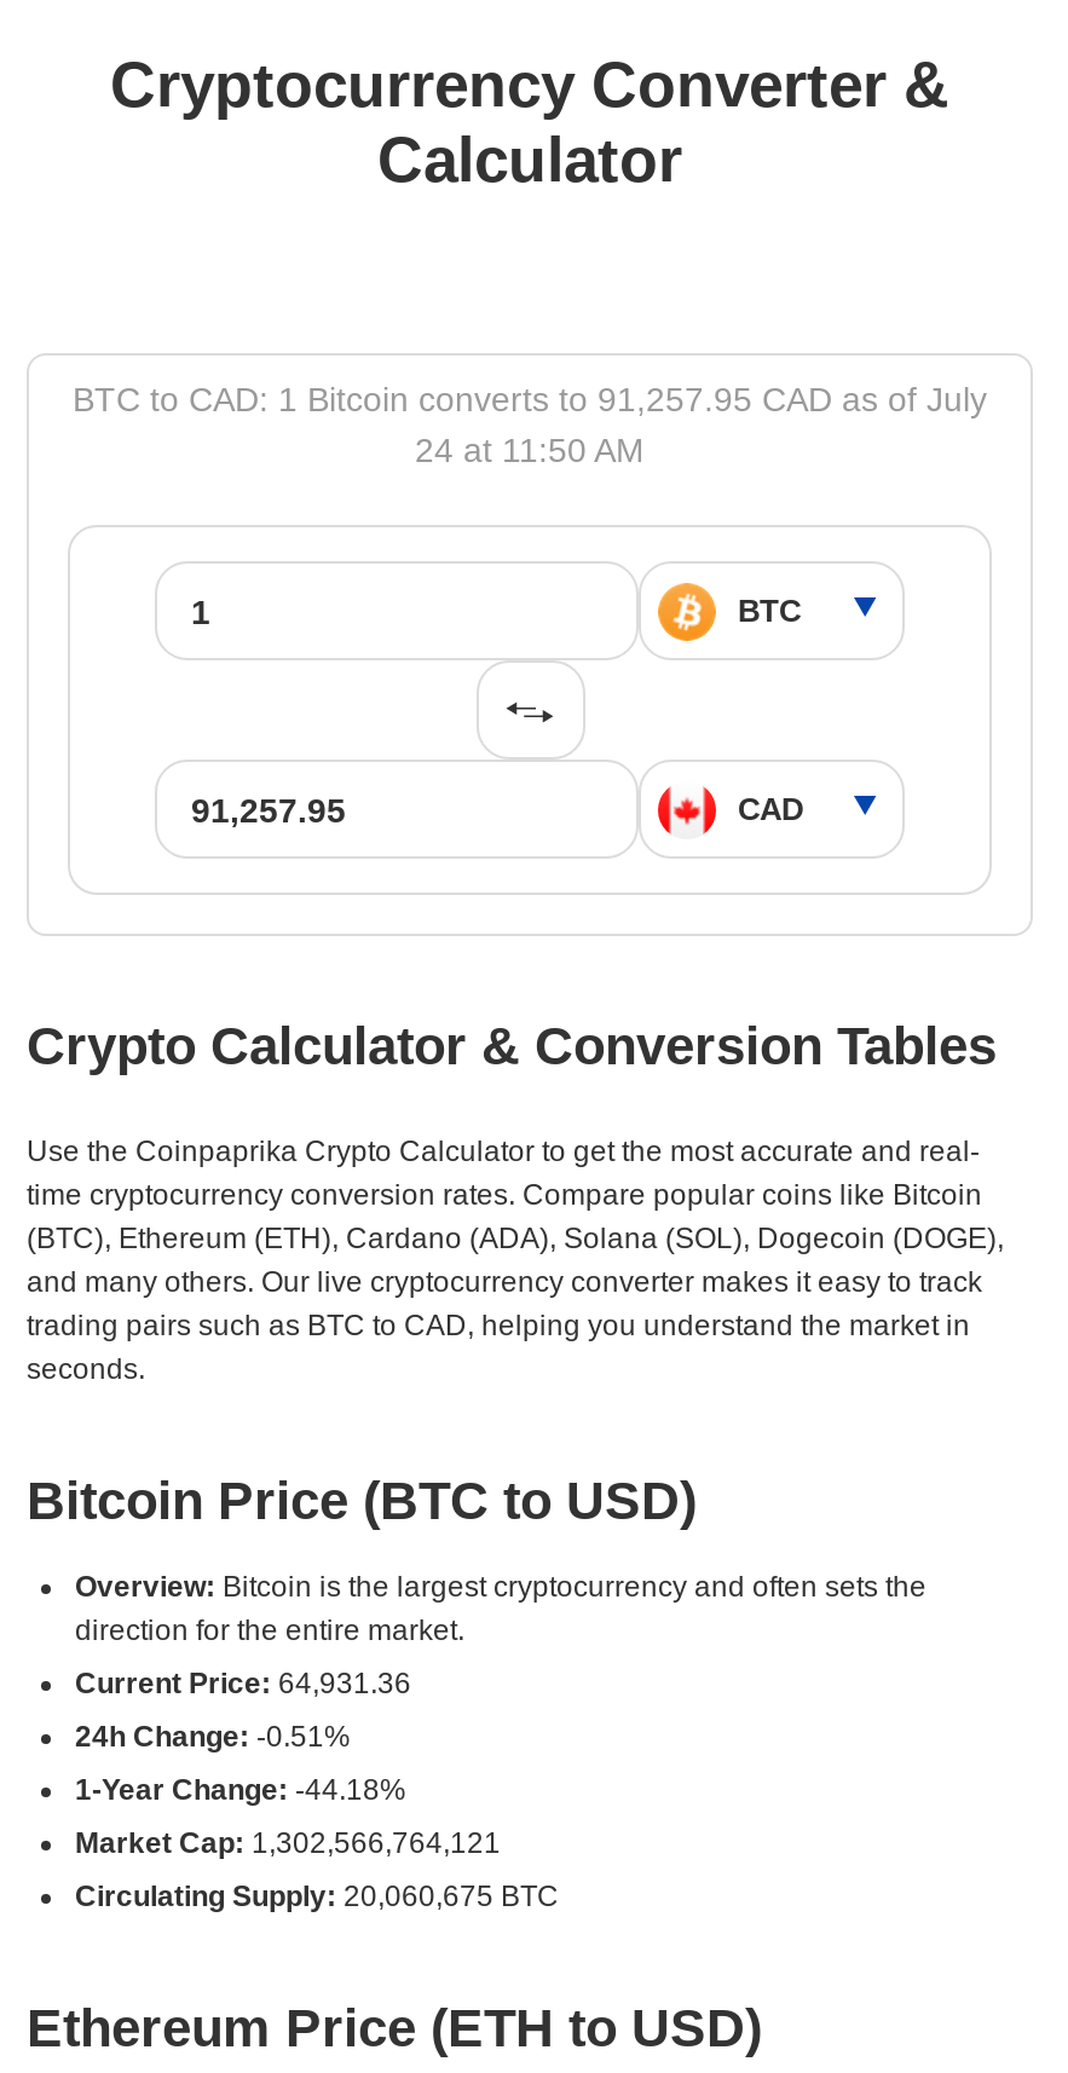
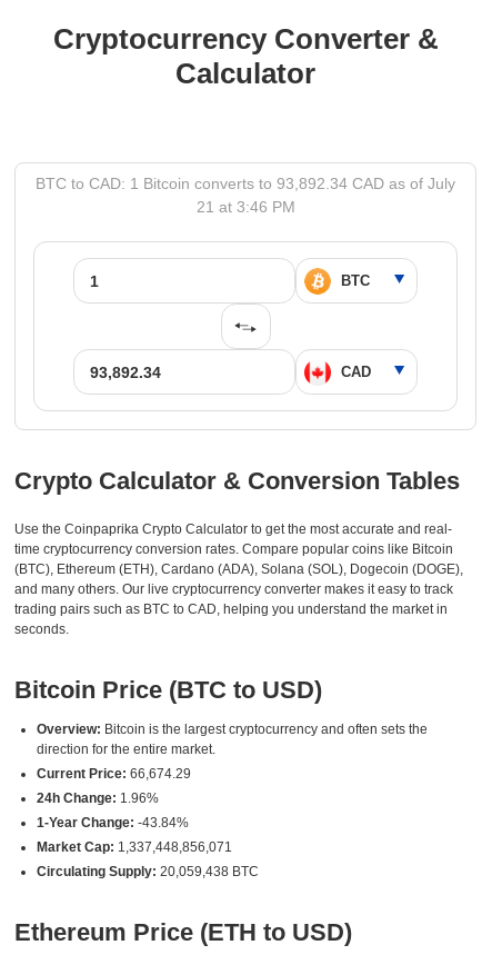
[73,380,987,418] BTC to CAD: 1 Bitcoin converts to 91,257.95 CAD as of July -> [36,175,455,192] BTC to CAD: 1 Bitcoin converts to 93,892.34 CAD as of July
[415,431,645,469] 24 at 11:50 AM -> [196,198,295,216] 21 at 3:46 PM
[75,1667,411,1700] Current Price: 64,931.36 -> [37,766,191,782] Current Price: 66,674.29
[75,1720,351,1754] 24h Change: -0.51% -> [37,790,159,806] 24h Change: 1.96%
[75,1773,406,1807] 1-Year Change: -44.18% -> [37,815,189,830] 1-Year Change: -43.84%
[75,1826,501,1860] Market Cap: 1,302,566,764,121 -> [37,839,232,855] Market Cap: 1,337,448,856,071
[75,1879,559,1913] Circulating Supply: 20,060,675 BTC -> [37,864,259,879] Circulating Supply: 20,059,438 BTC

